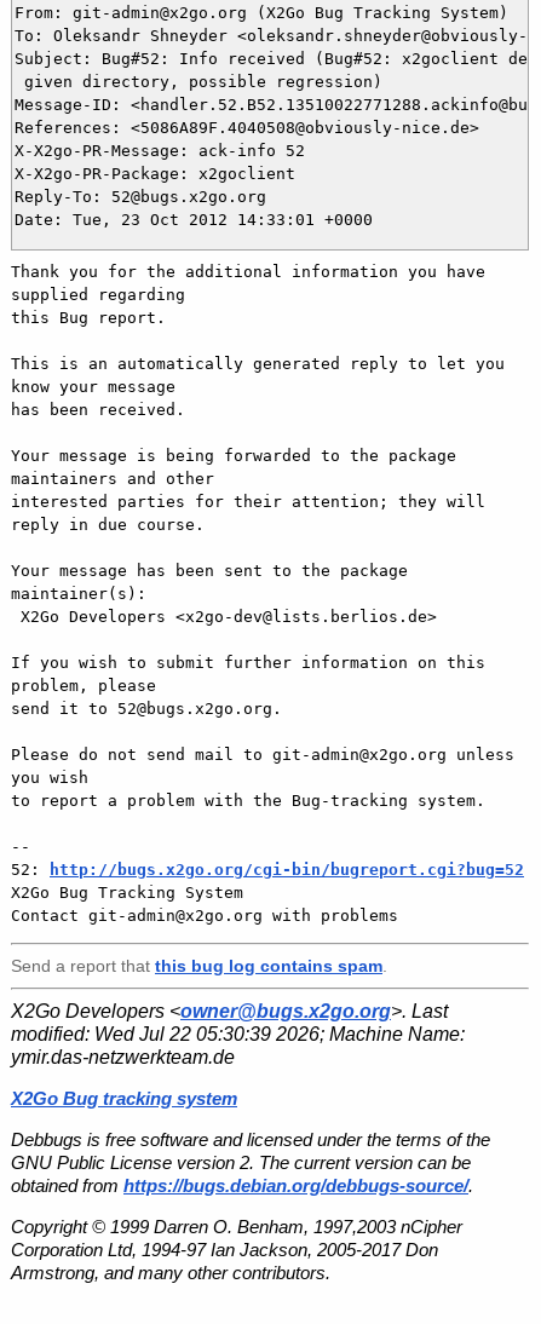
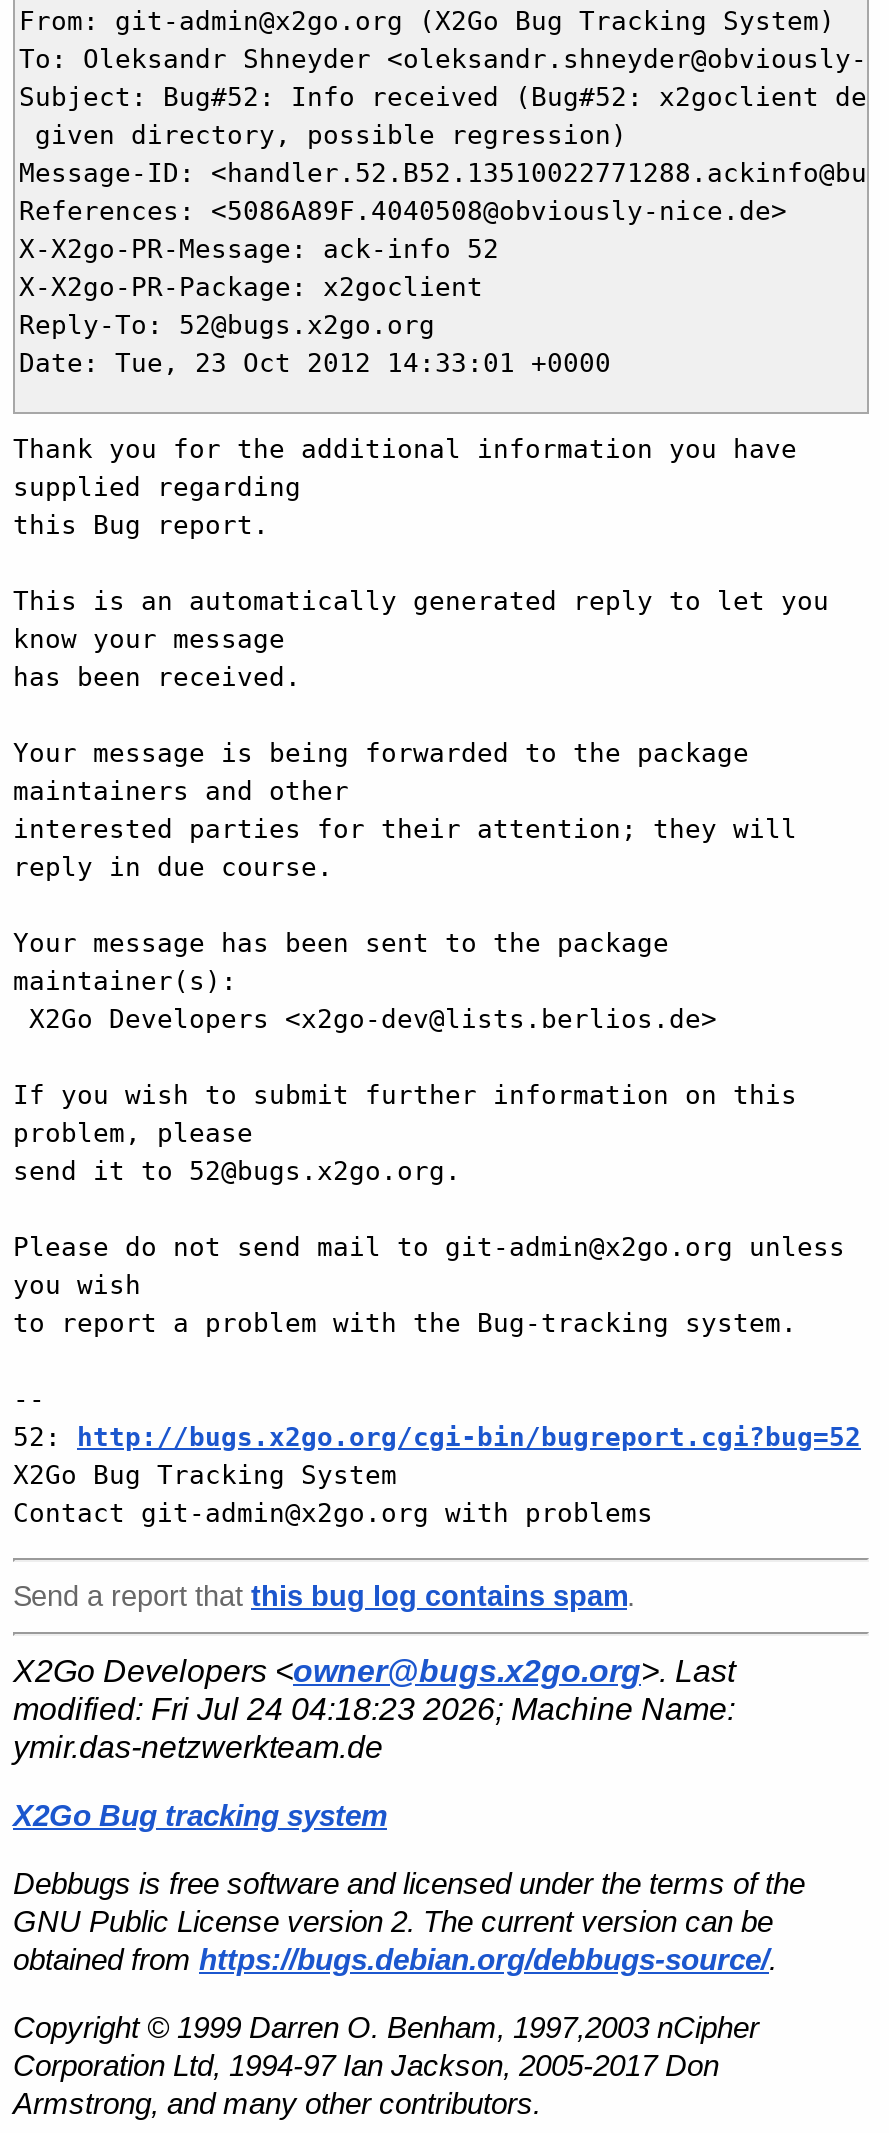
[11,1023,465,1044] modified: Wed Jul 22 05:30:39 2026; Machine Name: -> [13,1691,735,1725] modified: Fri Jul 24 04:18:23 2026; Machine Name:

